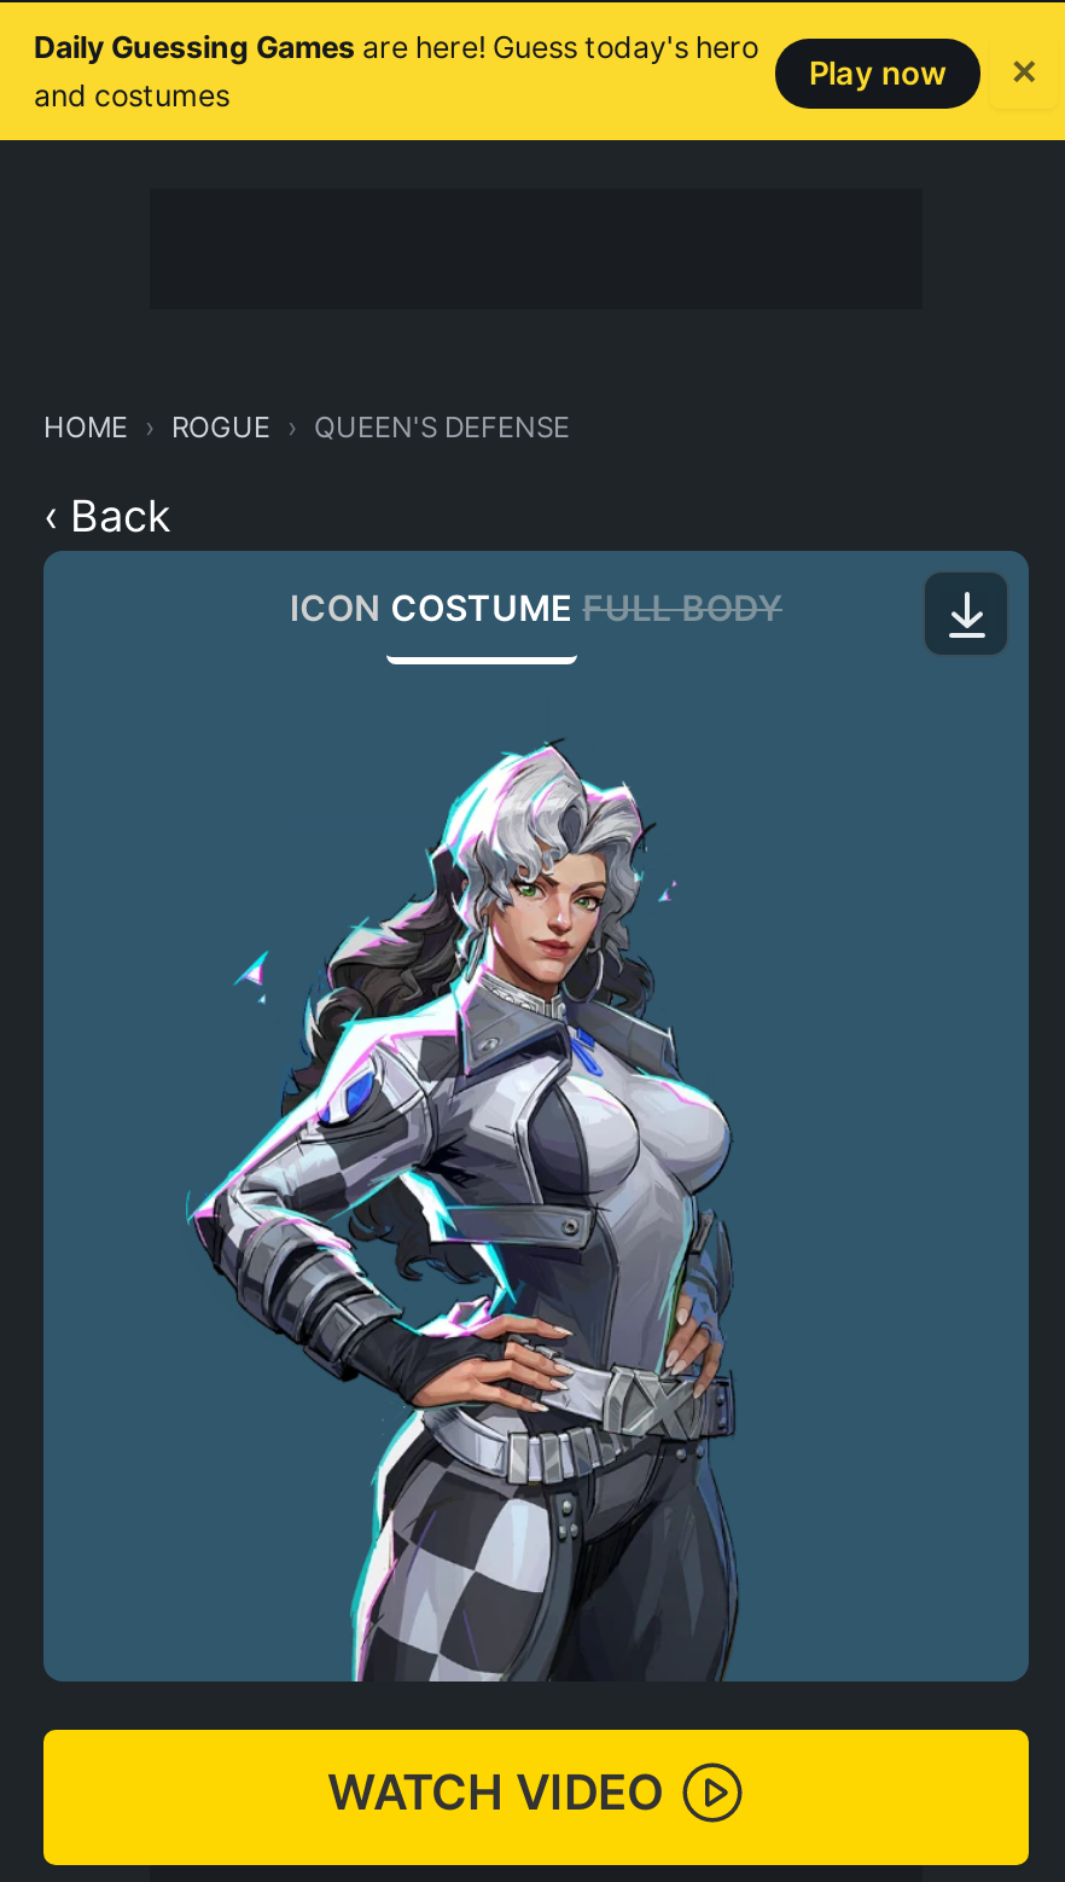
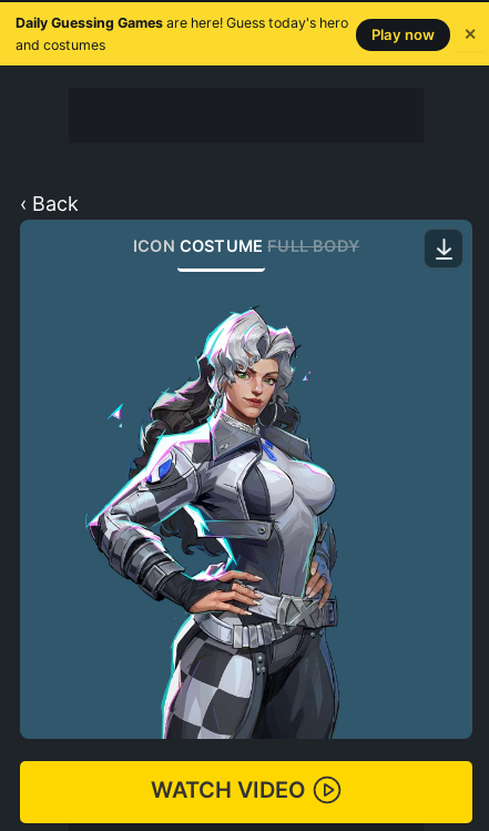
[43,411,570,445] HOME | ROGUE | QUEEN'S DEFENSE -> none

